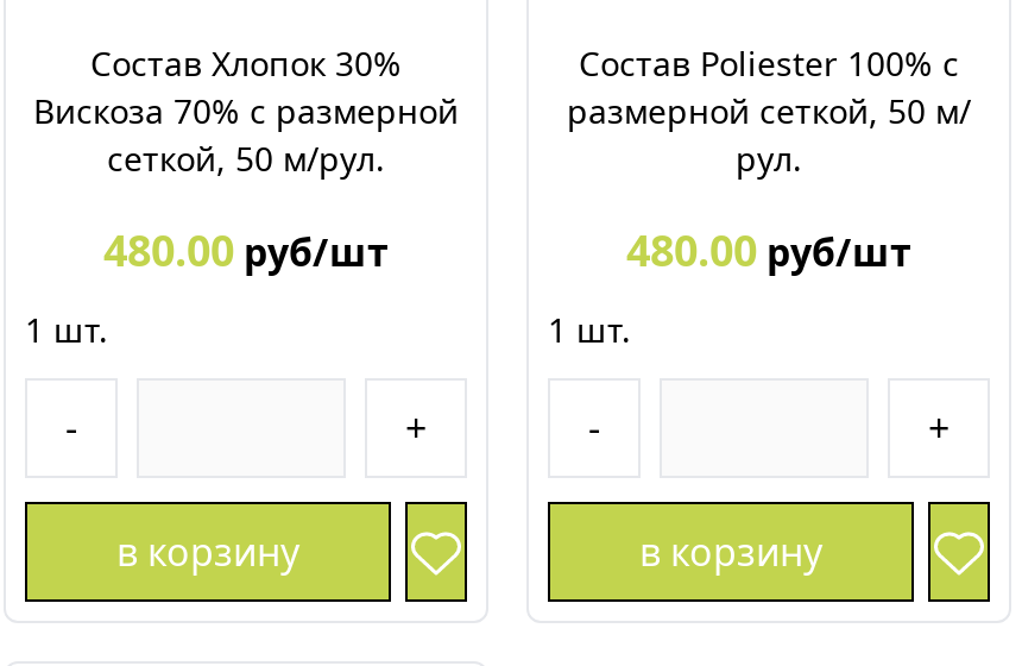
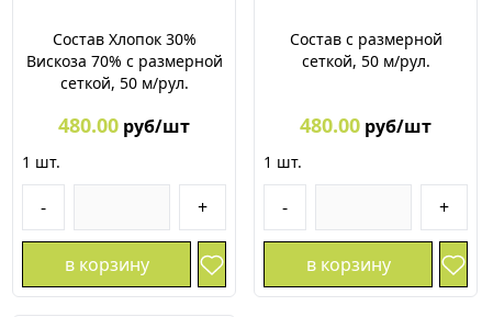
[567,40,971,181] Состав Poliester 100% с | размерной сеткой, 50 м/ | рул. -> [289,29,442,71] Состав с размерной | сеткой, 50 м/рул.

